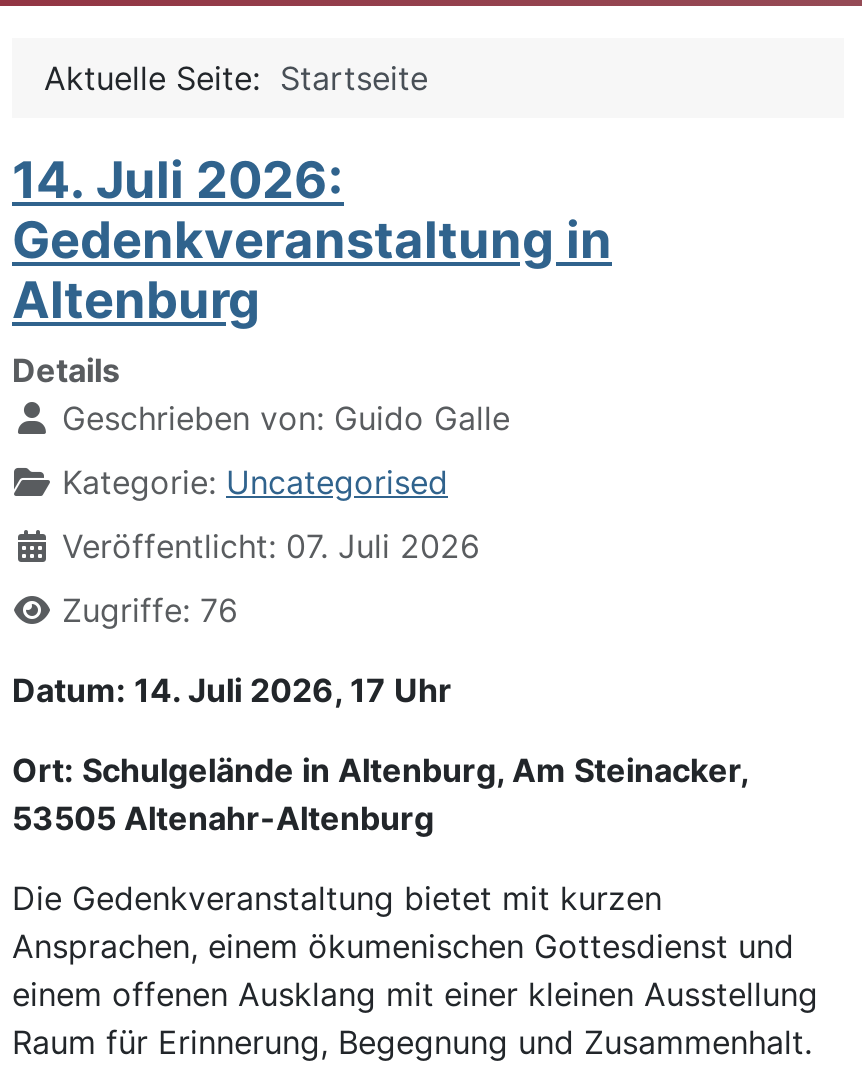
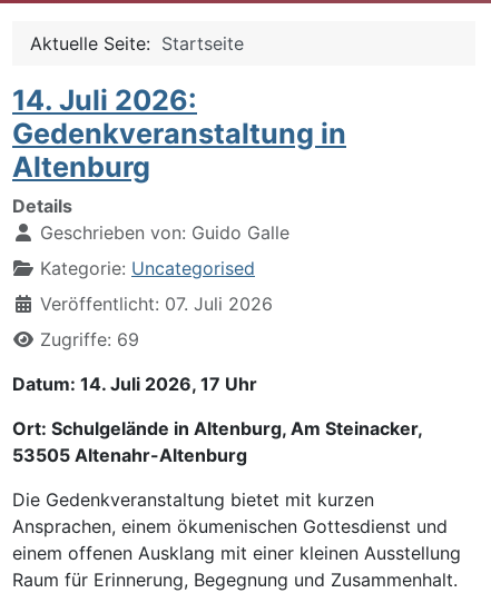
[62,589,238,629] Zugriffe: 76 -> [40,328,139,350] Zugriffe: 69

